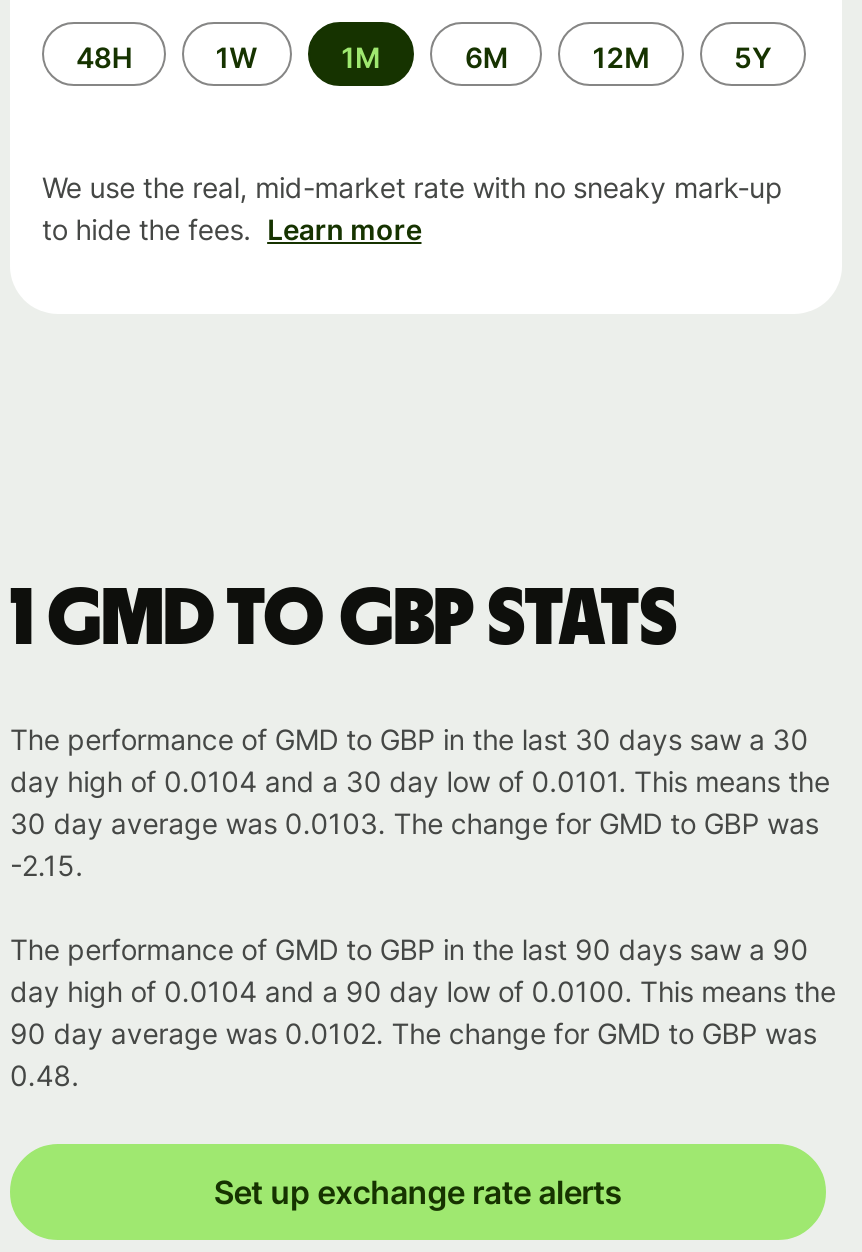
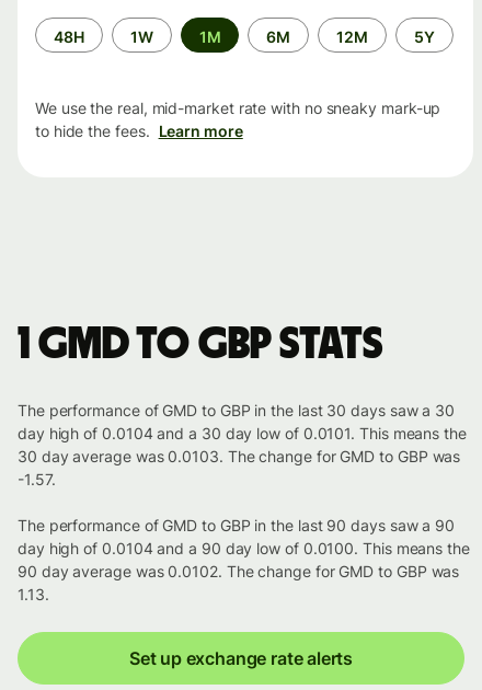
[10,848,83,882] -2.15. -> [18,470,55,489] -1.57.
[10,1058,79,1092] 0.48. -> [18,585,49,604] 1.13.

